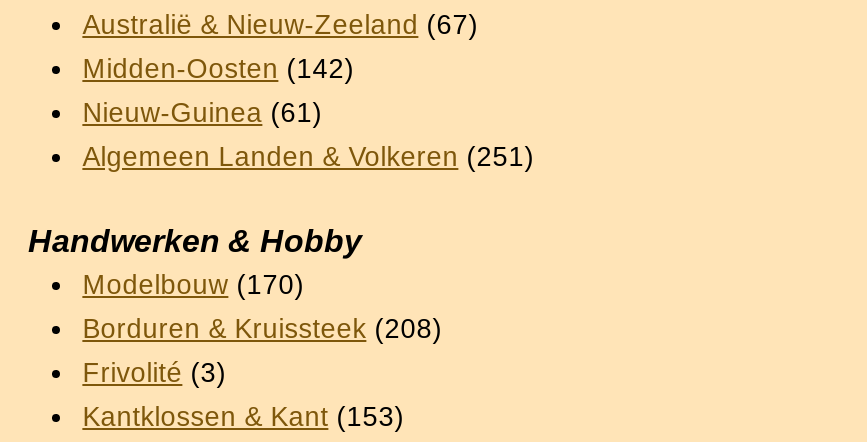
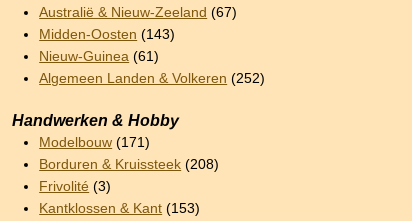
[82,53,354,83] Midden-Oosten (142) -> [39,27,175,42] Midden-Oosten (143)
[82,141,534,171] Algemeen Landen & Volkeren (251) -> [39,71,265,86] Algemeen Landen & Volkeren (252)
[82,269,304,299] Modelbouw (170) -> [39,135,150,150] Modelbouw (171)

